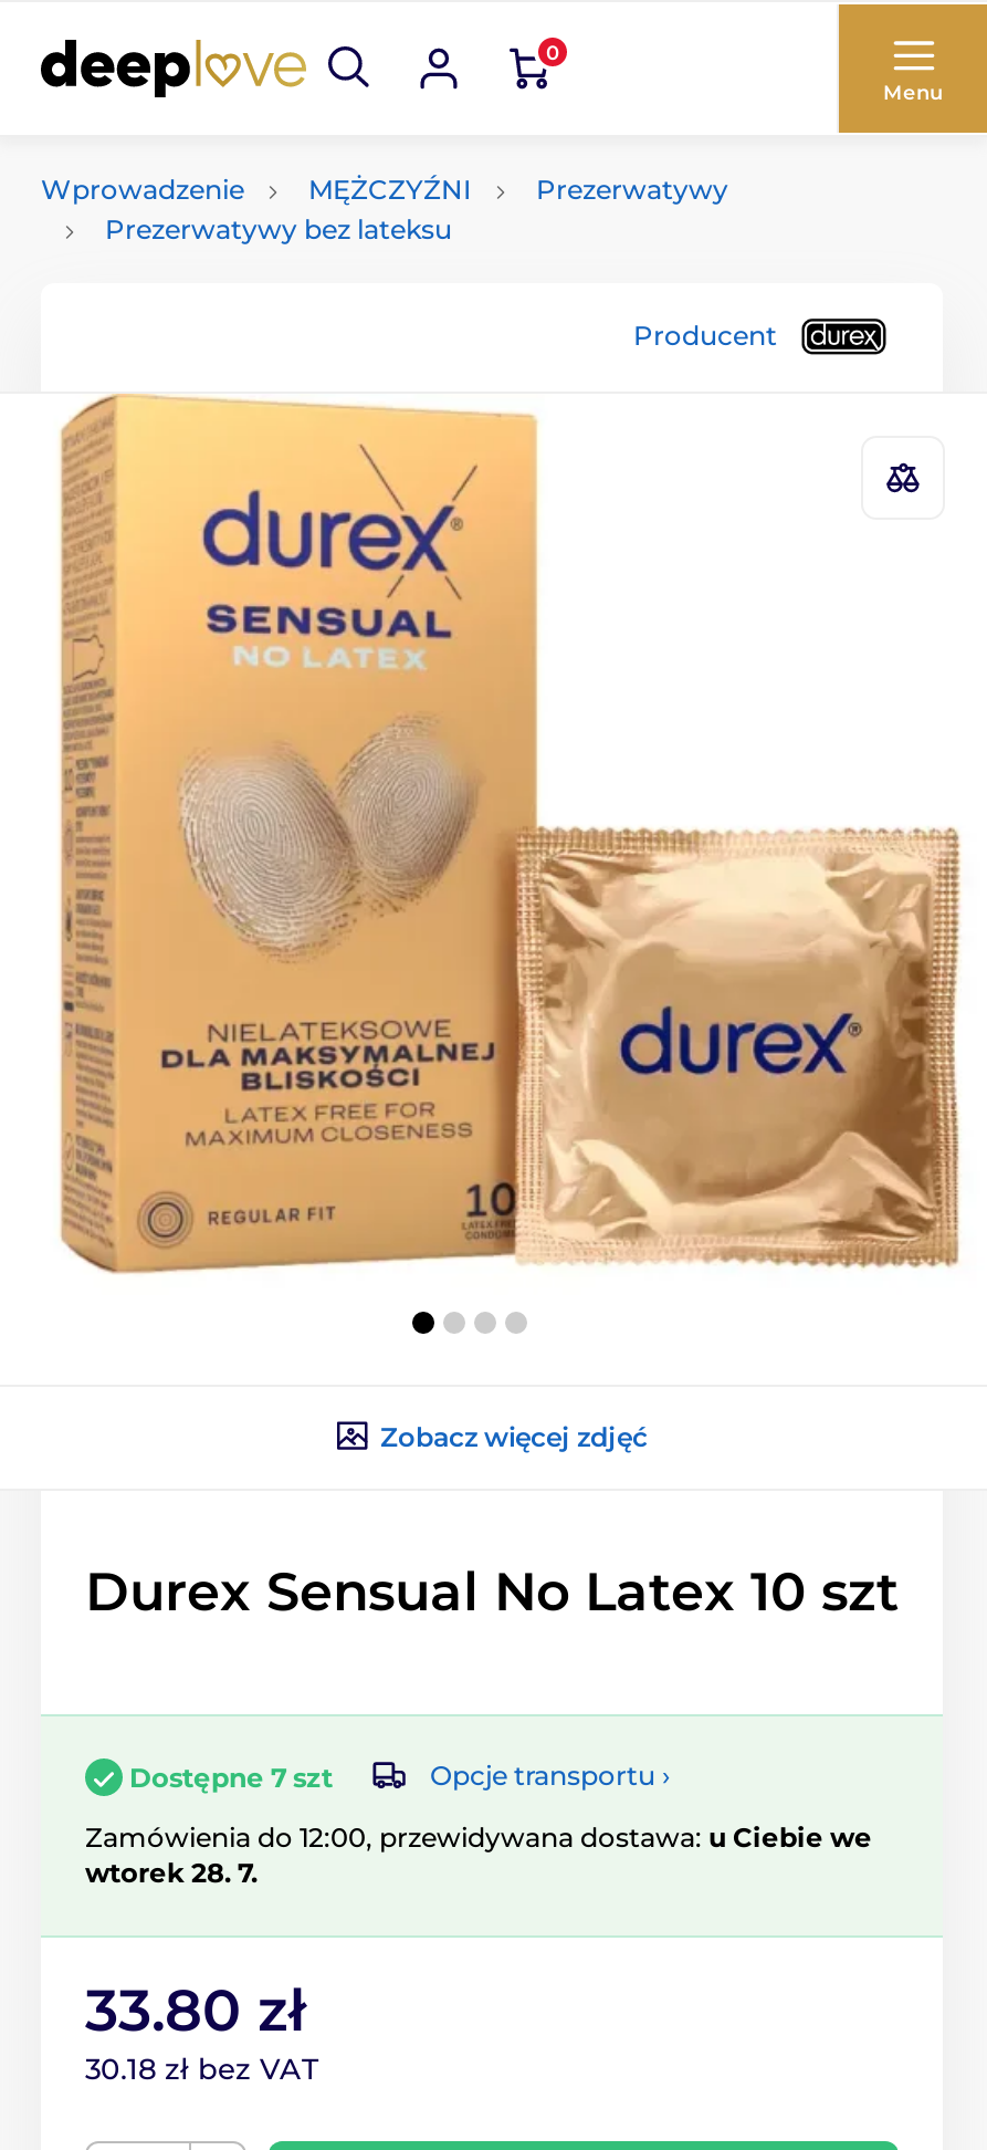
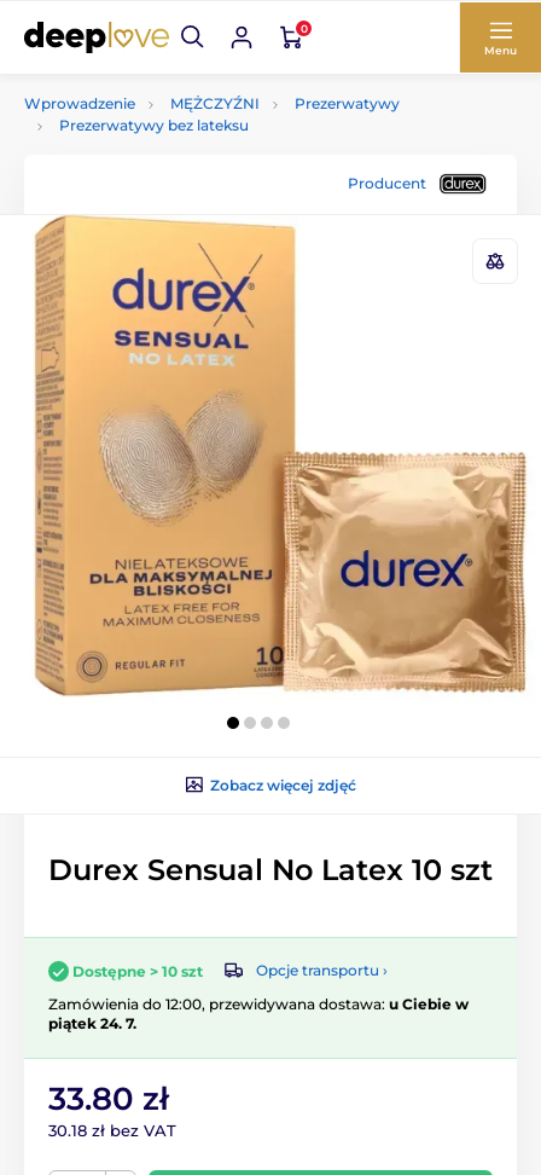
[129,1760,333,1793] Dostępne 7 szt -> [72,962,203,980] Dostępne > 10 szt
[85,1820,872,1889] Zamówienia do 12:00, przewidywana dostawa: u Ciebie we | wtorek 28. 7. -> [48,995,469,1032] Zamówienia do 12:00, przewidywana dostawa: u Ciebie w | piątek 24. 7.

